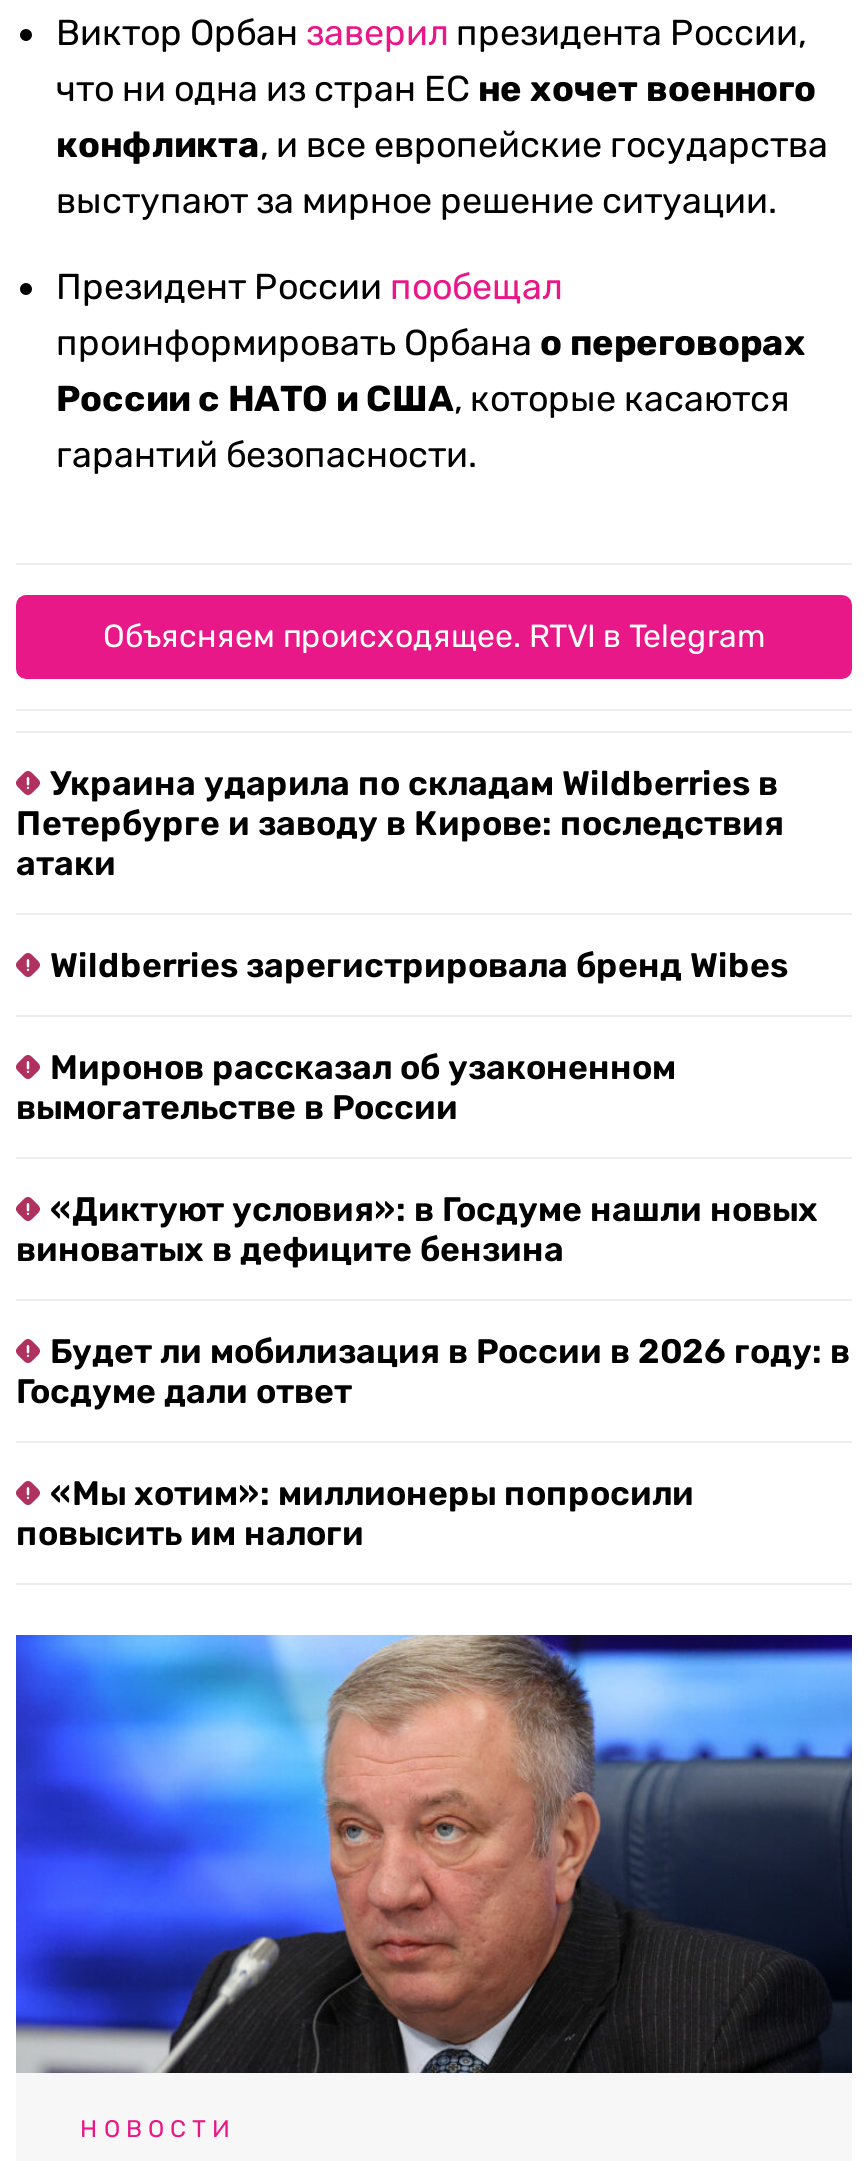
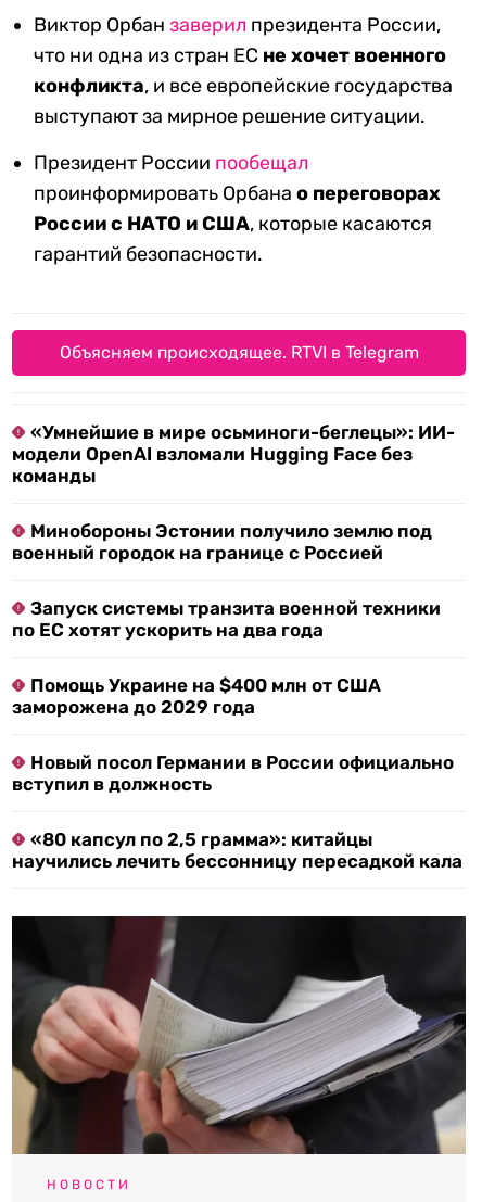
[16,763,784,883] Украина ударила по складам Wildberries в | Петербурге и заводу в Кирове: последствия | атаки -> [12,421,455,487] «Умнейшие в мире осьминоги-беглецы»: ИИ- | модели OpenAI взломали Hugging Face без | команды
[50,945,788,985] Wildberries зарегистрировала бренд Wibes -> [12,520,432,564] Минобороны Эстонии получило землю под | военный городок на границе с Россией
[16,1047,676,1127] Миронов рассказал об узаконенном | вымогательстве в России -> [12,597,441,641] Запуск системы транзита военной техники | по ЕС хотят ускорить на два года
[16,1189,818,1269] «Диктуют условия»: в Госдуме нашли новых | виноватых в дефиците бензина -> [12,674,381,718] Помощь Украине на $400 млн от США | заморожена до 2029 года
[16,1331,850,1411] Будет ли мобилизация в России в 2026 году: в | Госдуме дали ответ -> [12,751,454,795] Новый посол Германии в России официально | вступил в должность
[16,1473,694,1553] «Мы хотим»: миллионеры попросили | повысить им налоги -> [12,829,462,872] «80 капсул по 2,5 грамма»: китайцы | научились лечить бессонницу пересадкой кала
[14,1633,854,2075] [image] -> [11,915,467,1155] [image]

